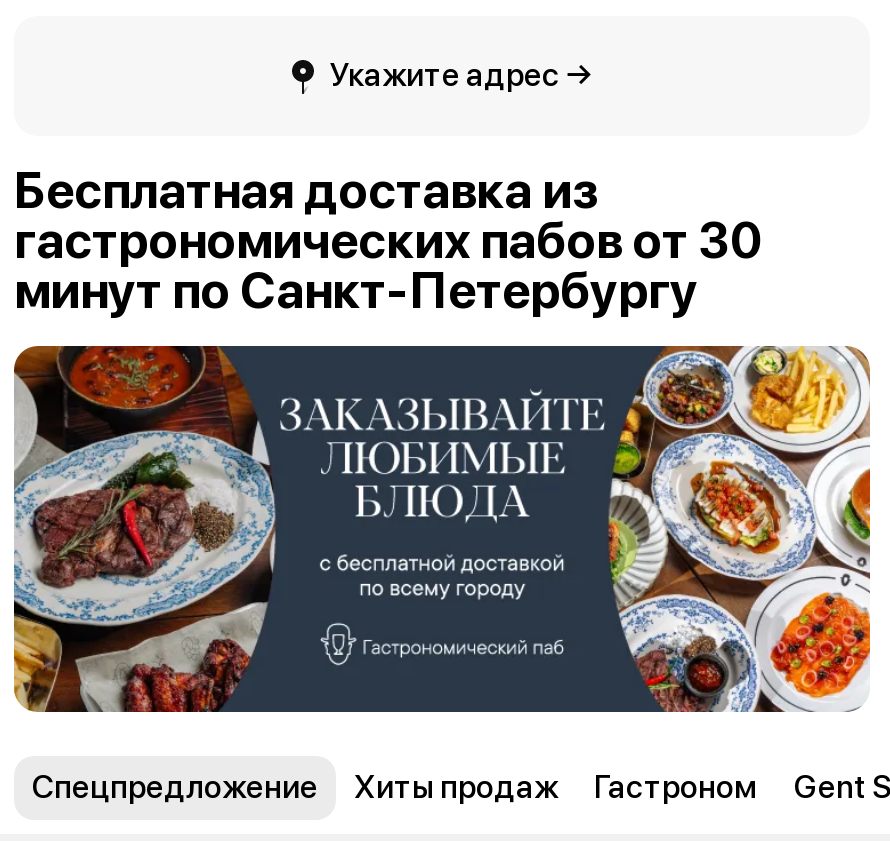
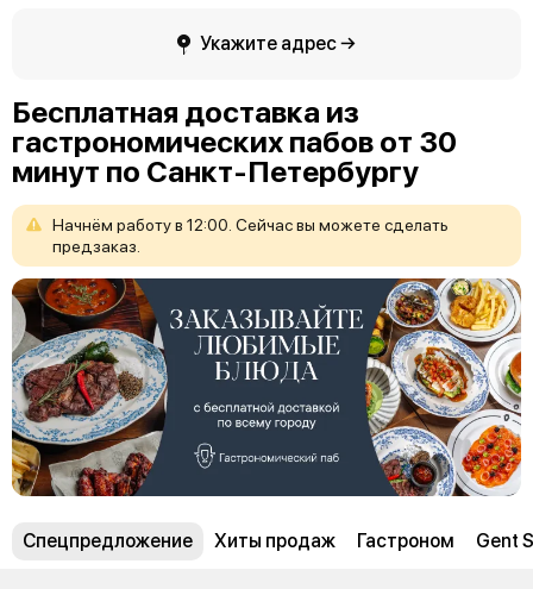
none -> [52,215,449,256] Начнём работу в 12:00. Сейчас вы можете сделать | предзаказ.

